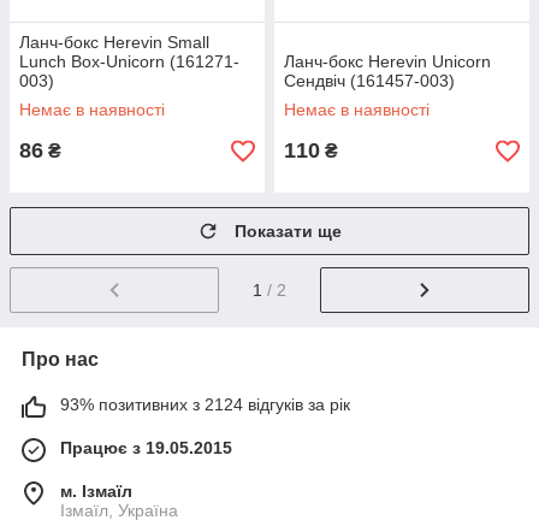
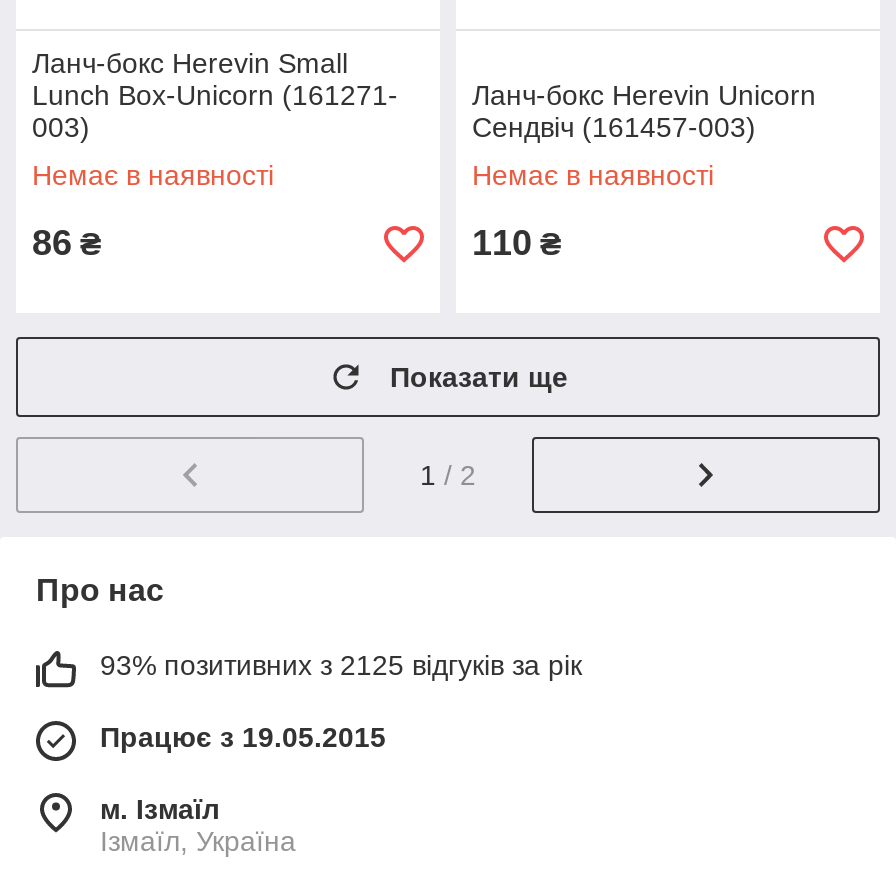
[60,395,350,414] 93% позитивних з 2124 відгуків за рік -> [100,649,582,681] 93% позитивних з 2125 відгуків за рік

